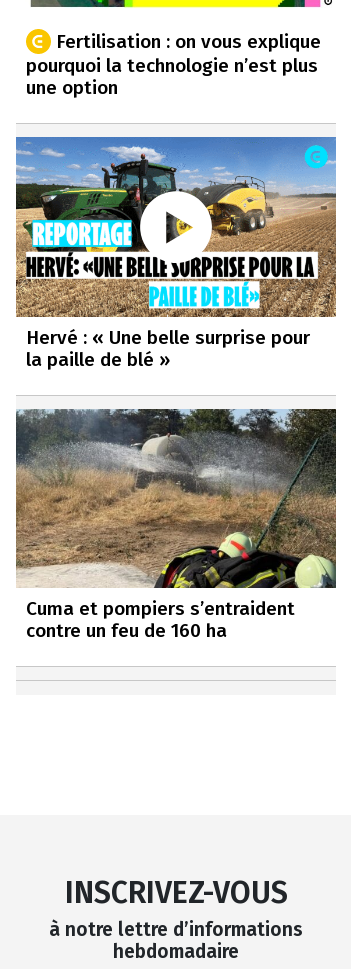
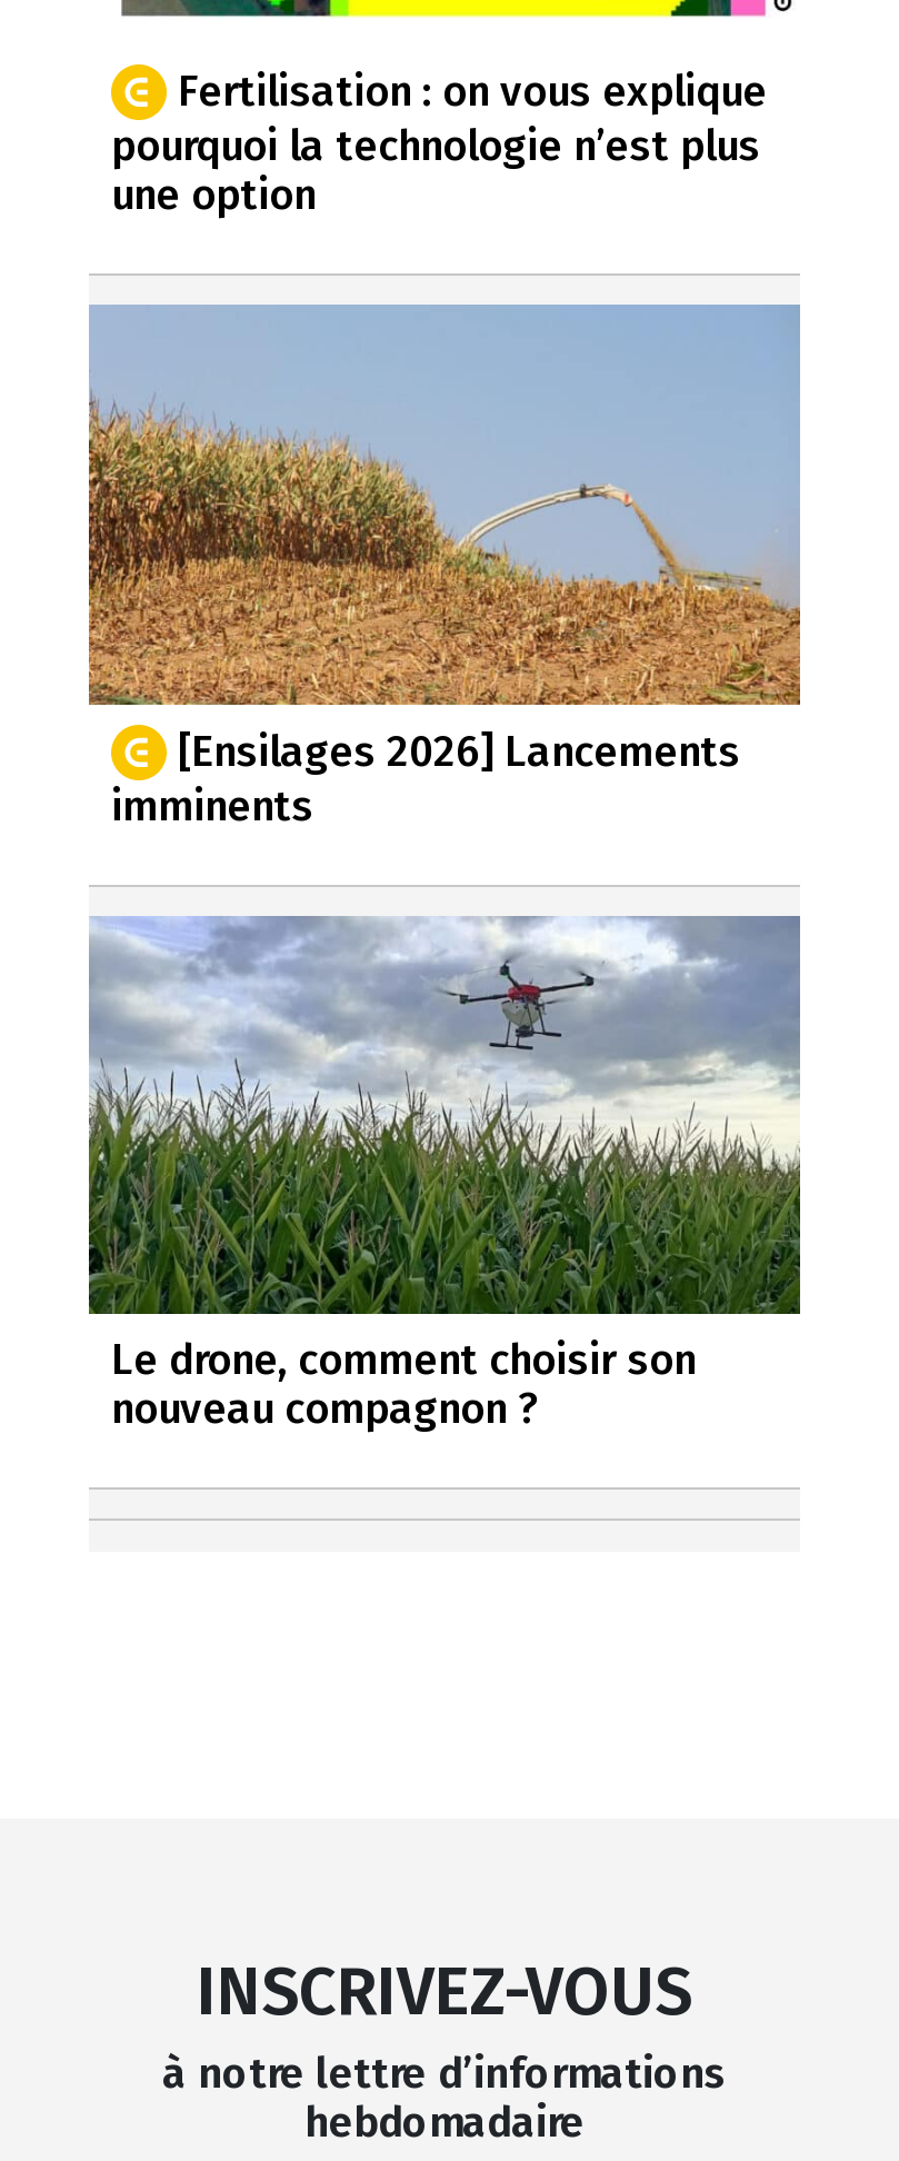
[15,137,337,371] [image] | Hervé : « Une belle surprise pour | la paille de blé » -> [87,307,800,831] [image] | [Ensilages 2026] Lancements | imminents
[15,408,337,642] [image] | Cuma et pompiers s’entraident | contre un feu de 160 ha -> [87,916,802,1435] [image] | Le drone, comment choisir son | nouveau compagnon ?

